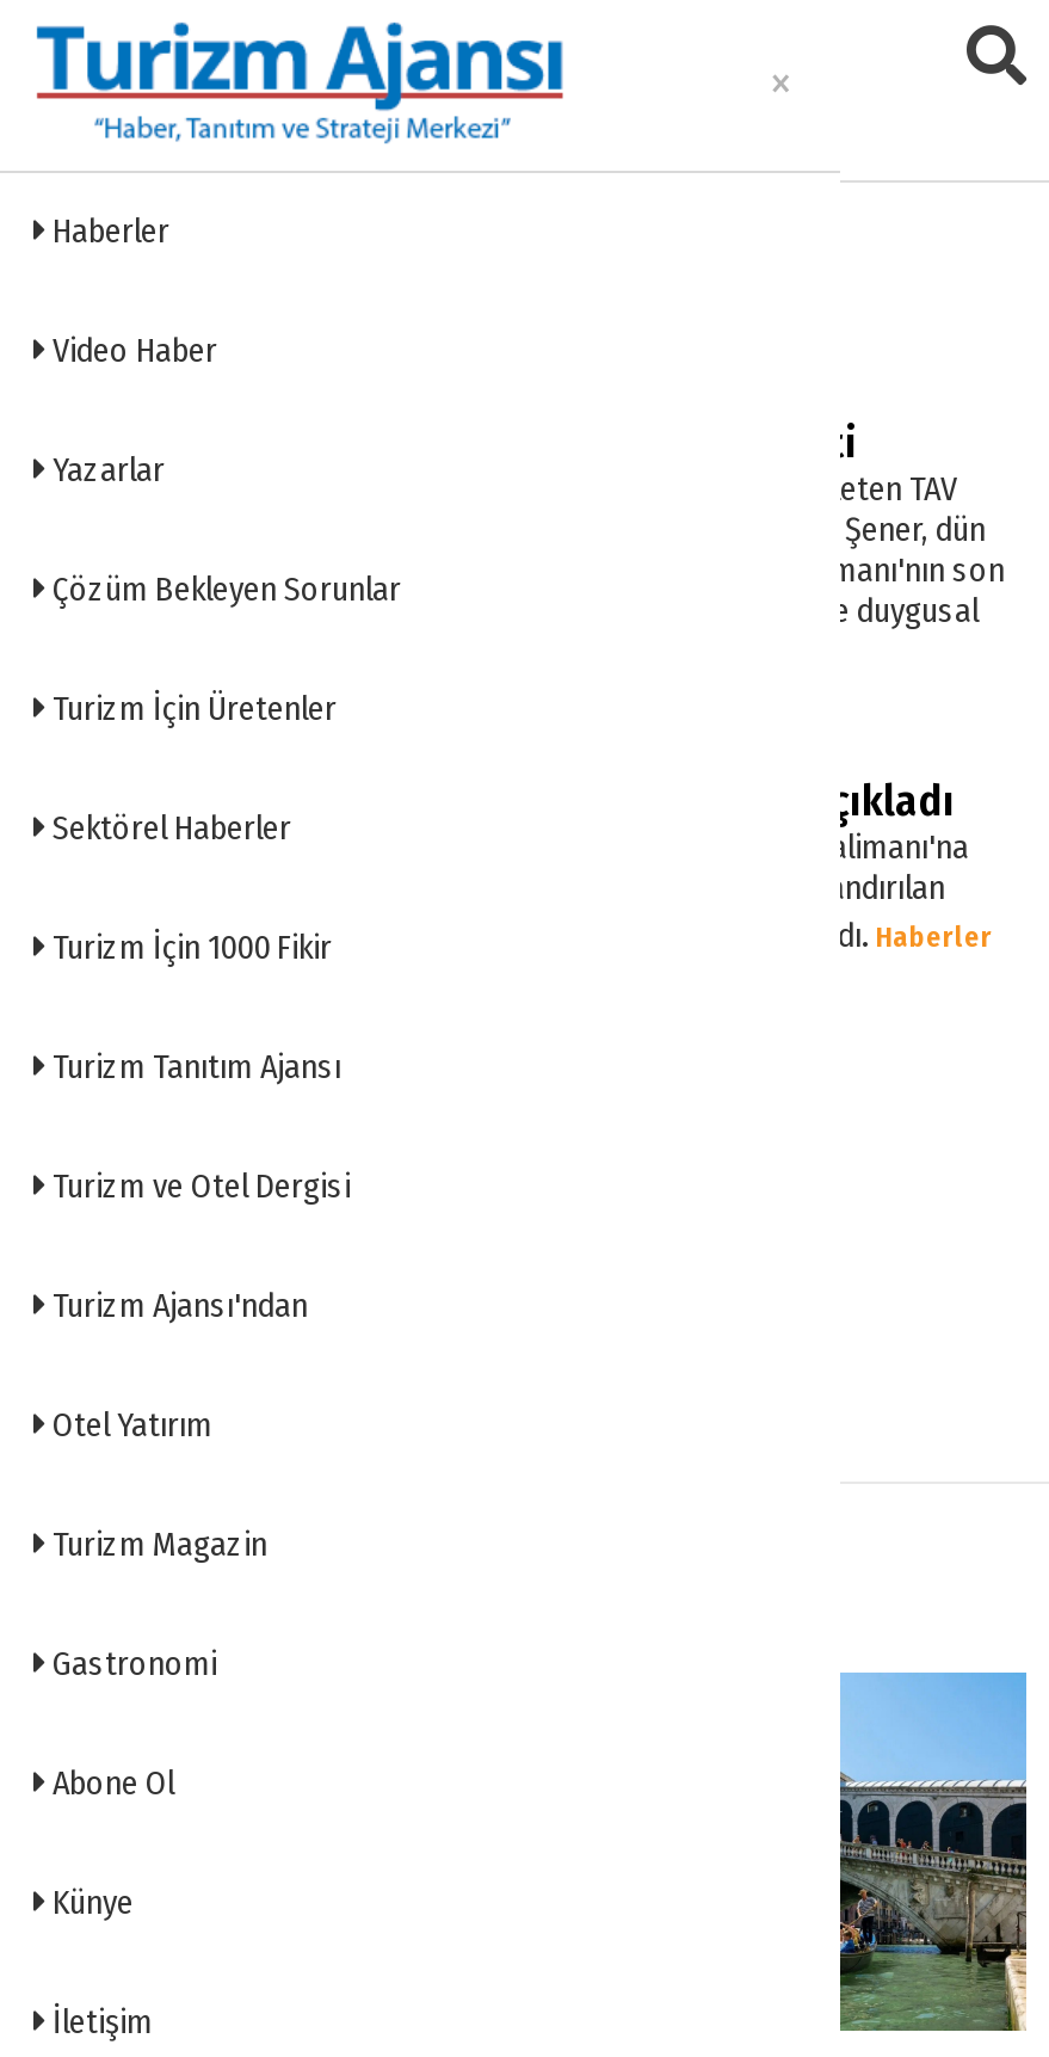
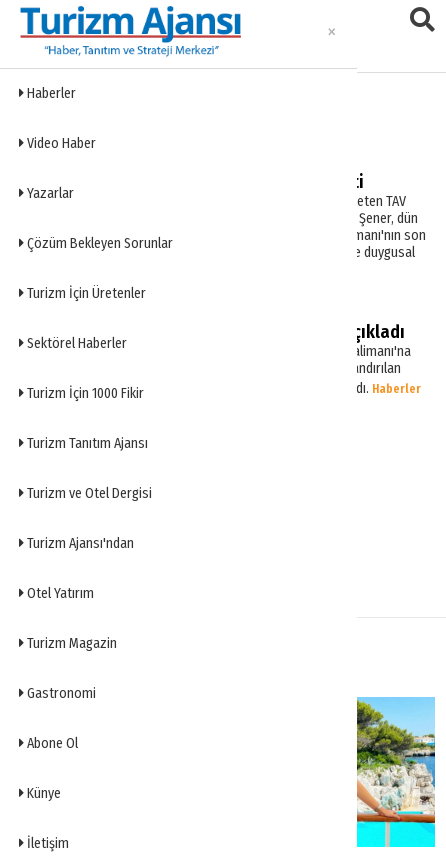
[838,1675,1029,2033] [image] -> [356,697,436,848] [image]

